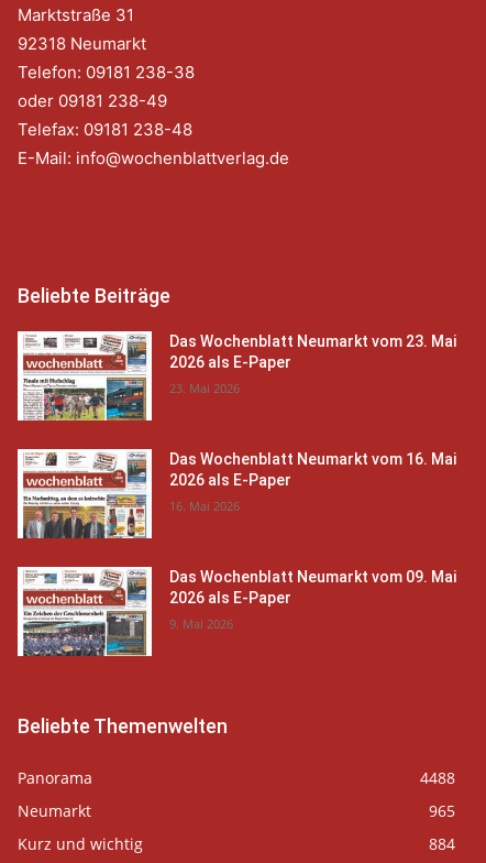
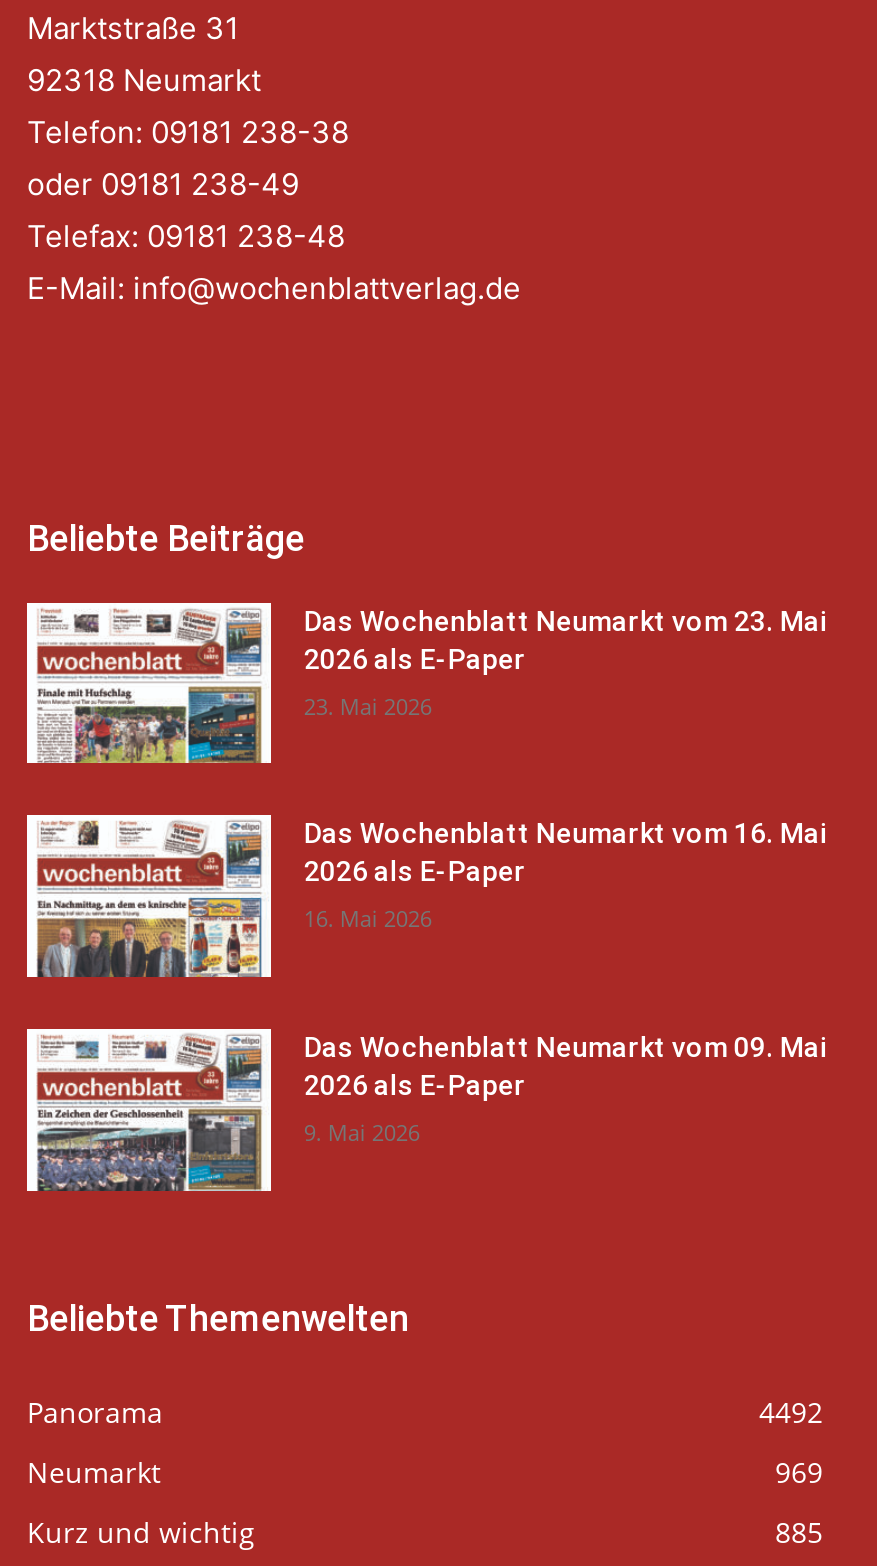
[420,767,455,788] 4488 -> [759,1393,823,1431] 4492
[429,800,455,821] 965 -> [775,1453,823,1491] 969
[429,833,455,854] 884 -> [775,1513,823,1551] 885

